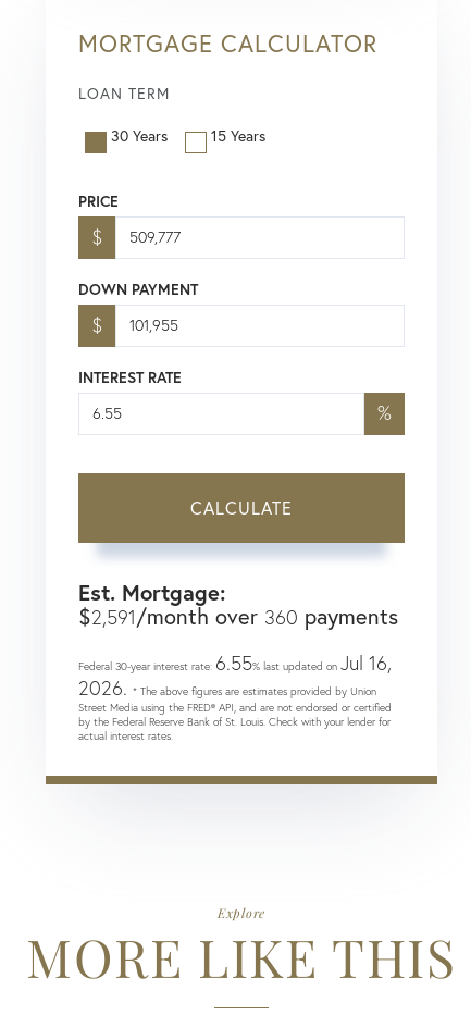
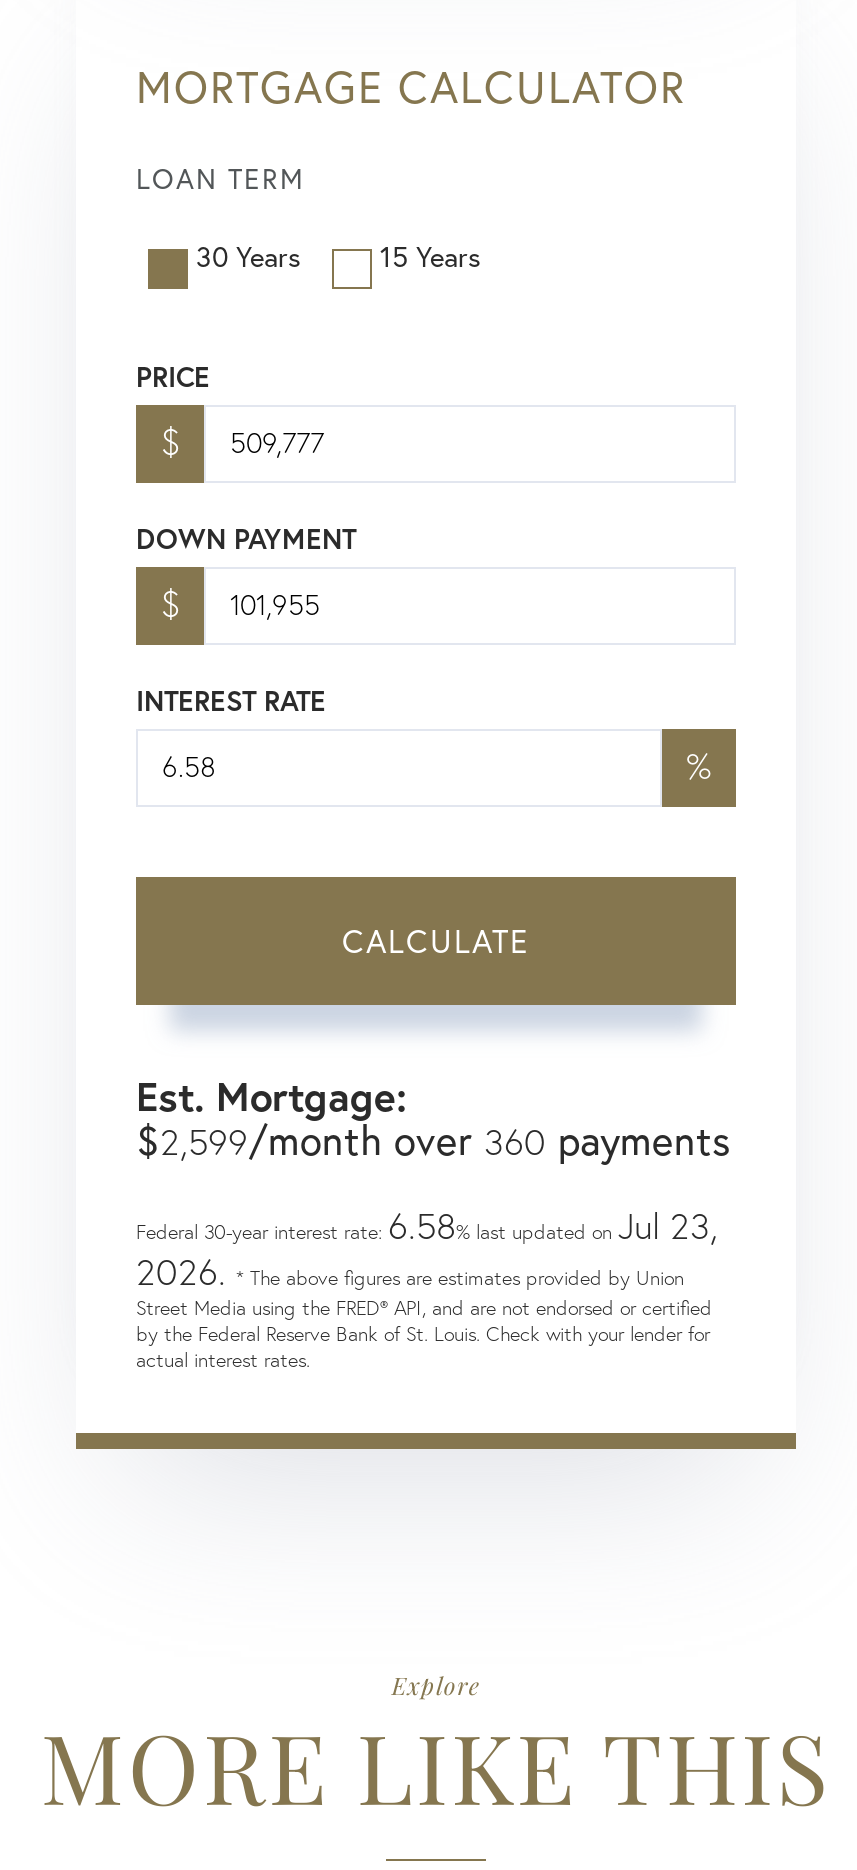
[78,603,398,630] $2,591/month over 360 payments -> [136,1115,730,1165] $2,599/month over 360 payments
[78,650,392,675] Federal 30-year interest rate: 6.55% last updated on Jul 16, -> [136,1203,718,1249] Federal 30-year interest rate: 6.58% last updated on Jul 23,

